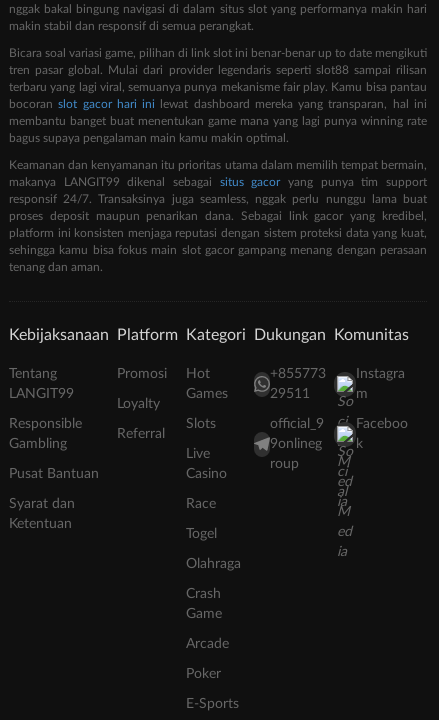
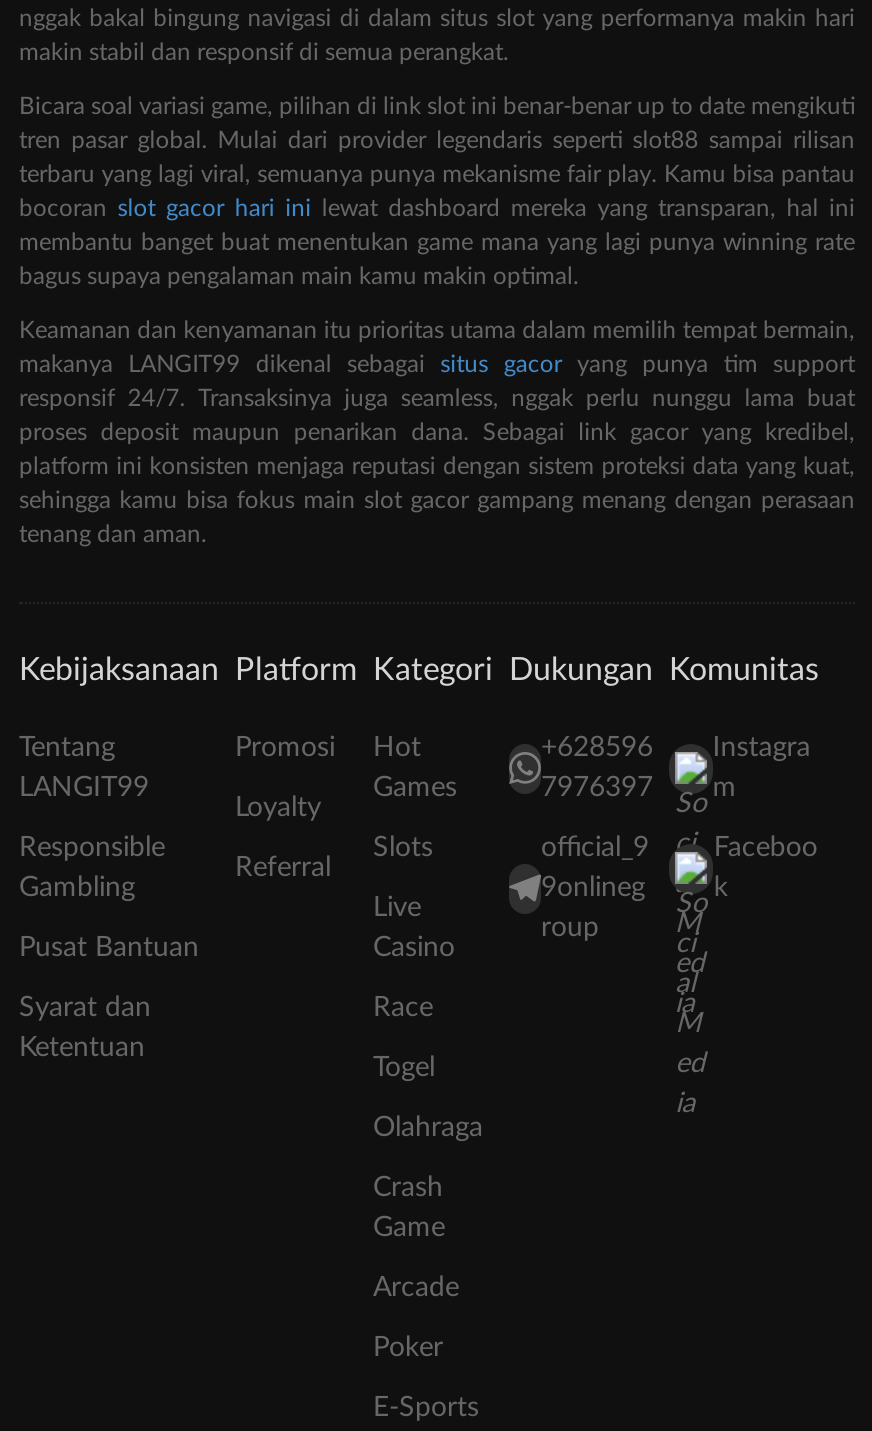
[270,367,326,381] +855773 -> [541,734,653,762] +628596
[270,387,310,401] 29511 -> [541,774,653,802] 7976397

